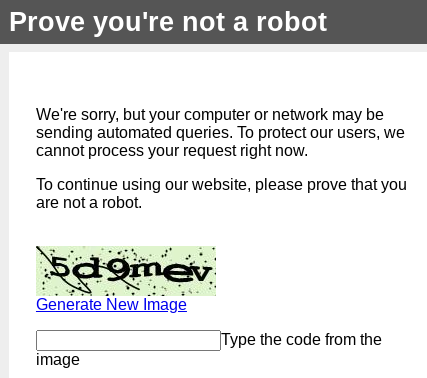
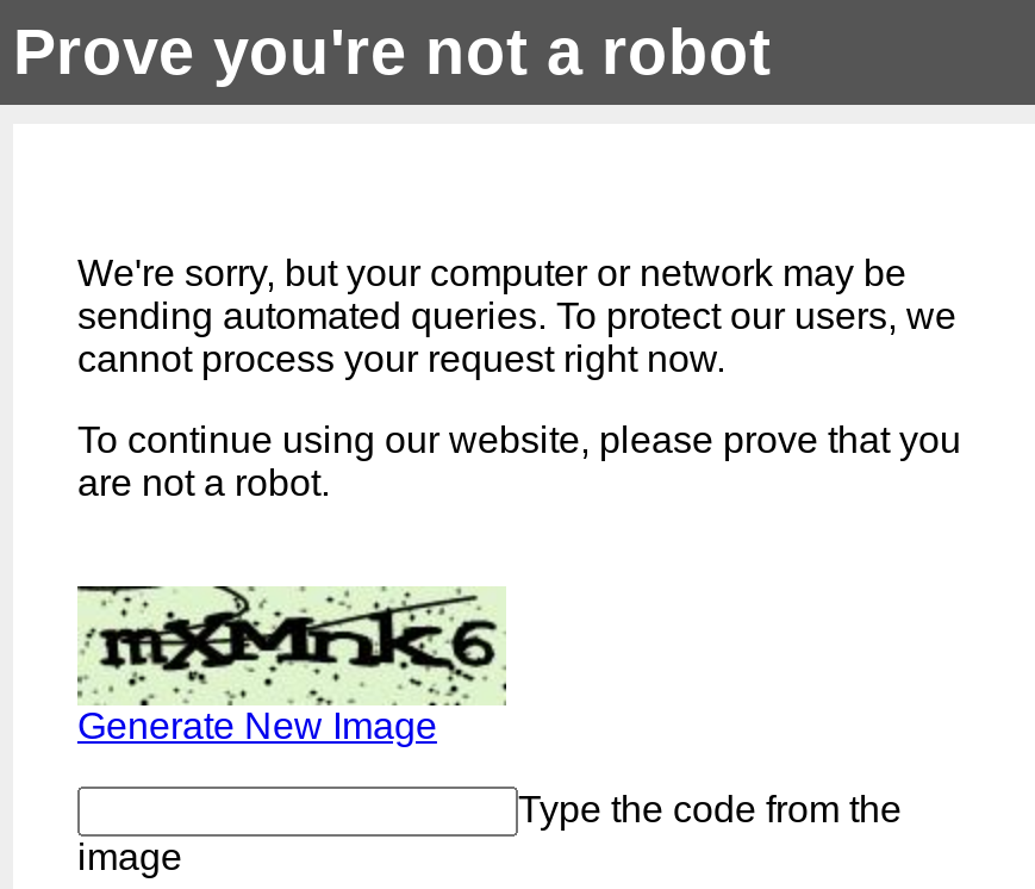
[37,246,217,294] [image] -> [77,584,501,705] [image]

